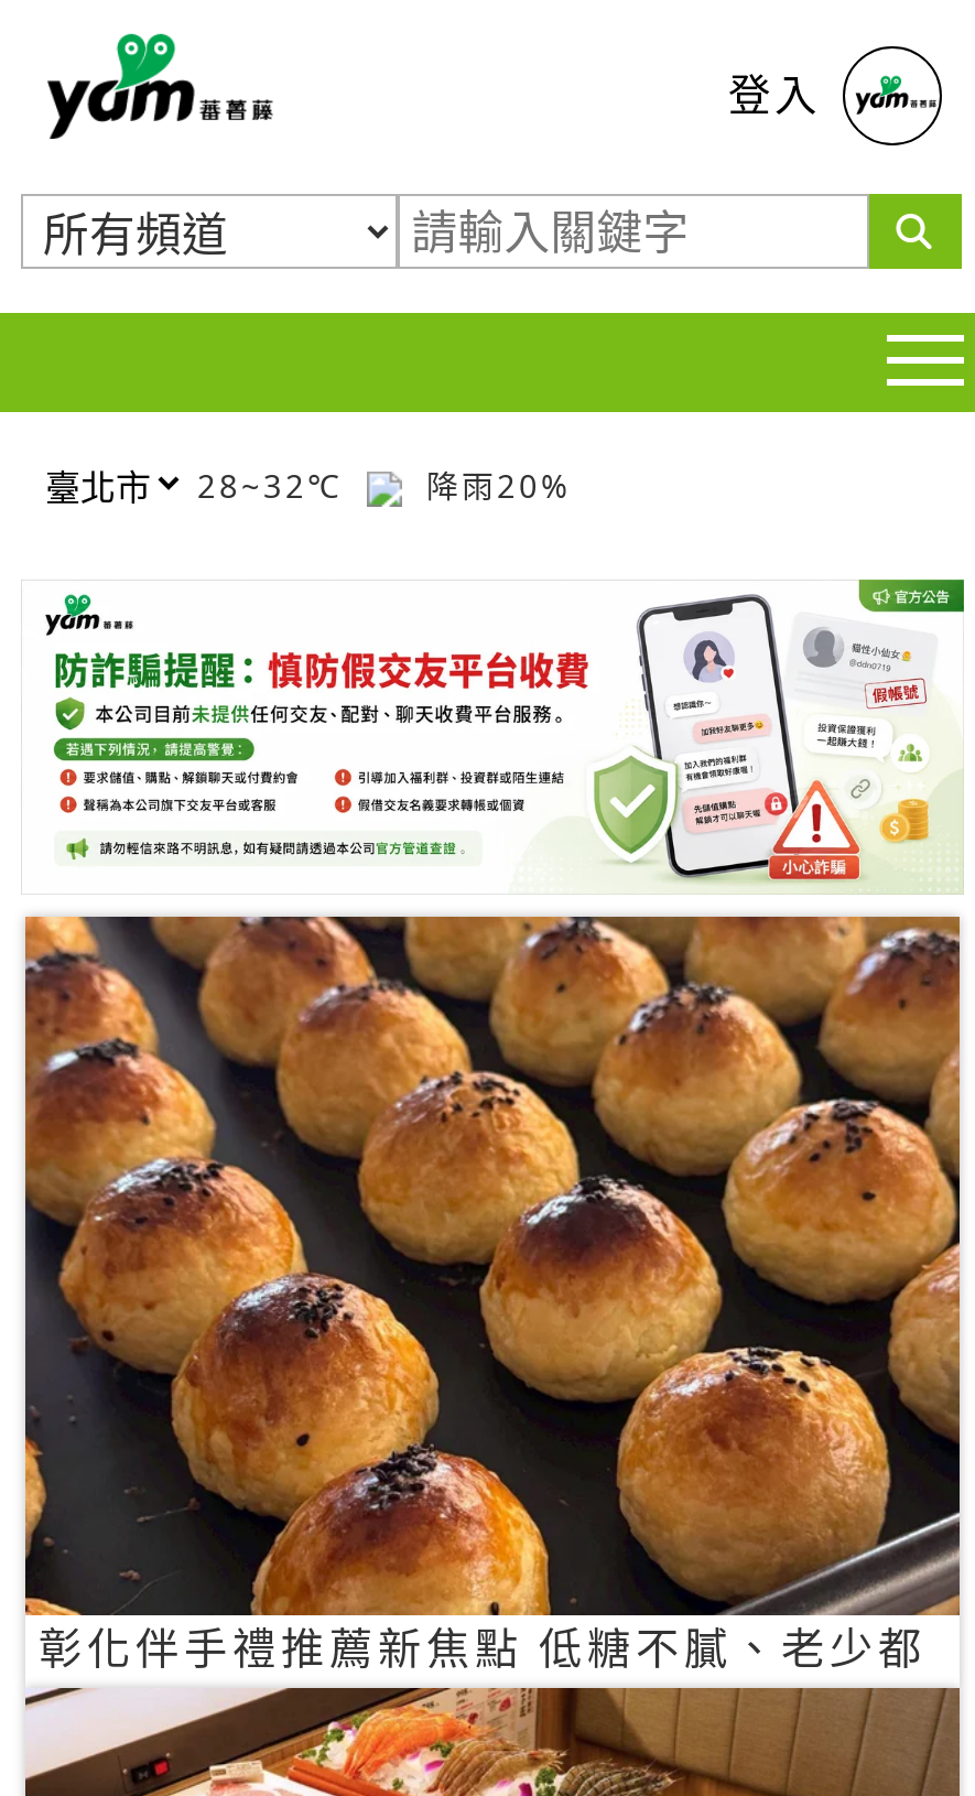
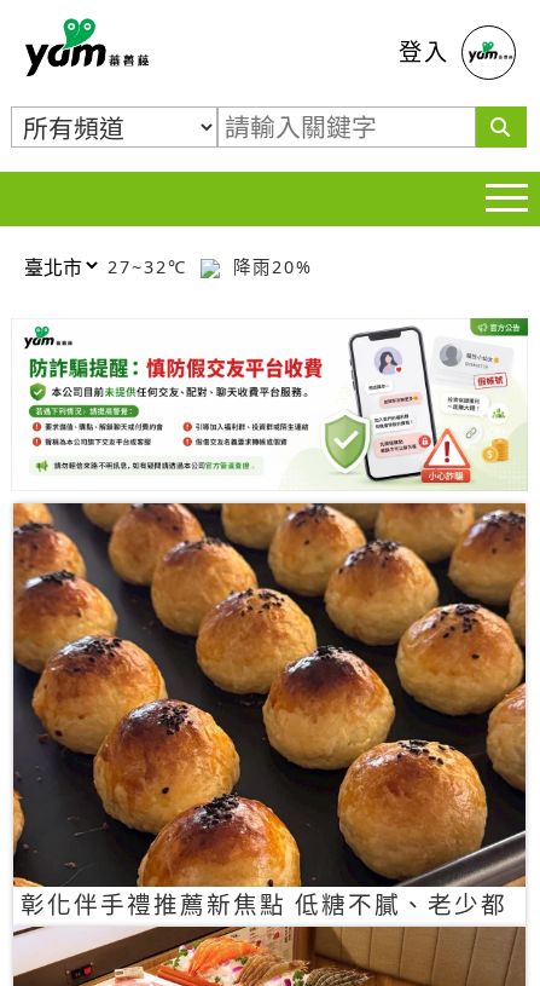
[197,464,572,506] 28~32℃ 降雨20% -> [108,255,313,278] 27~32℃ 降雨20%

